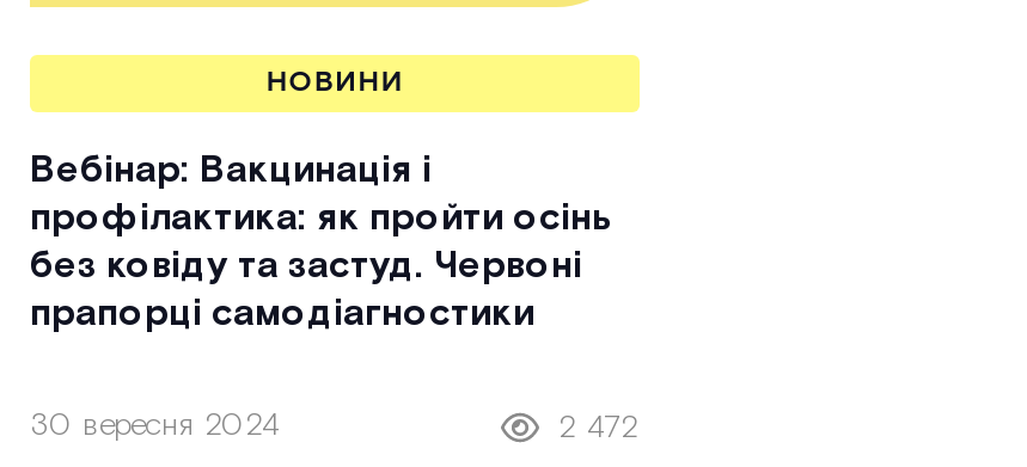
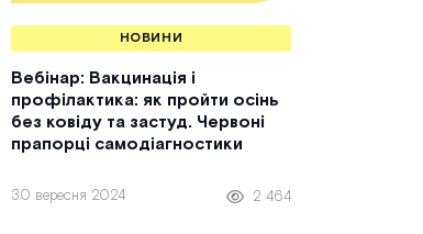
[558,407,640,448] 2 472 -> [253,187,291,206] 2 464

